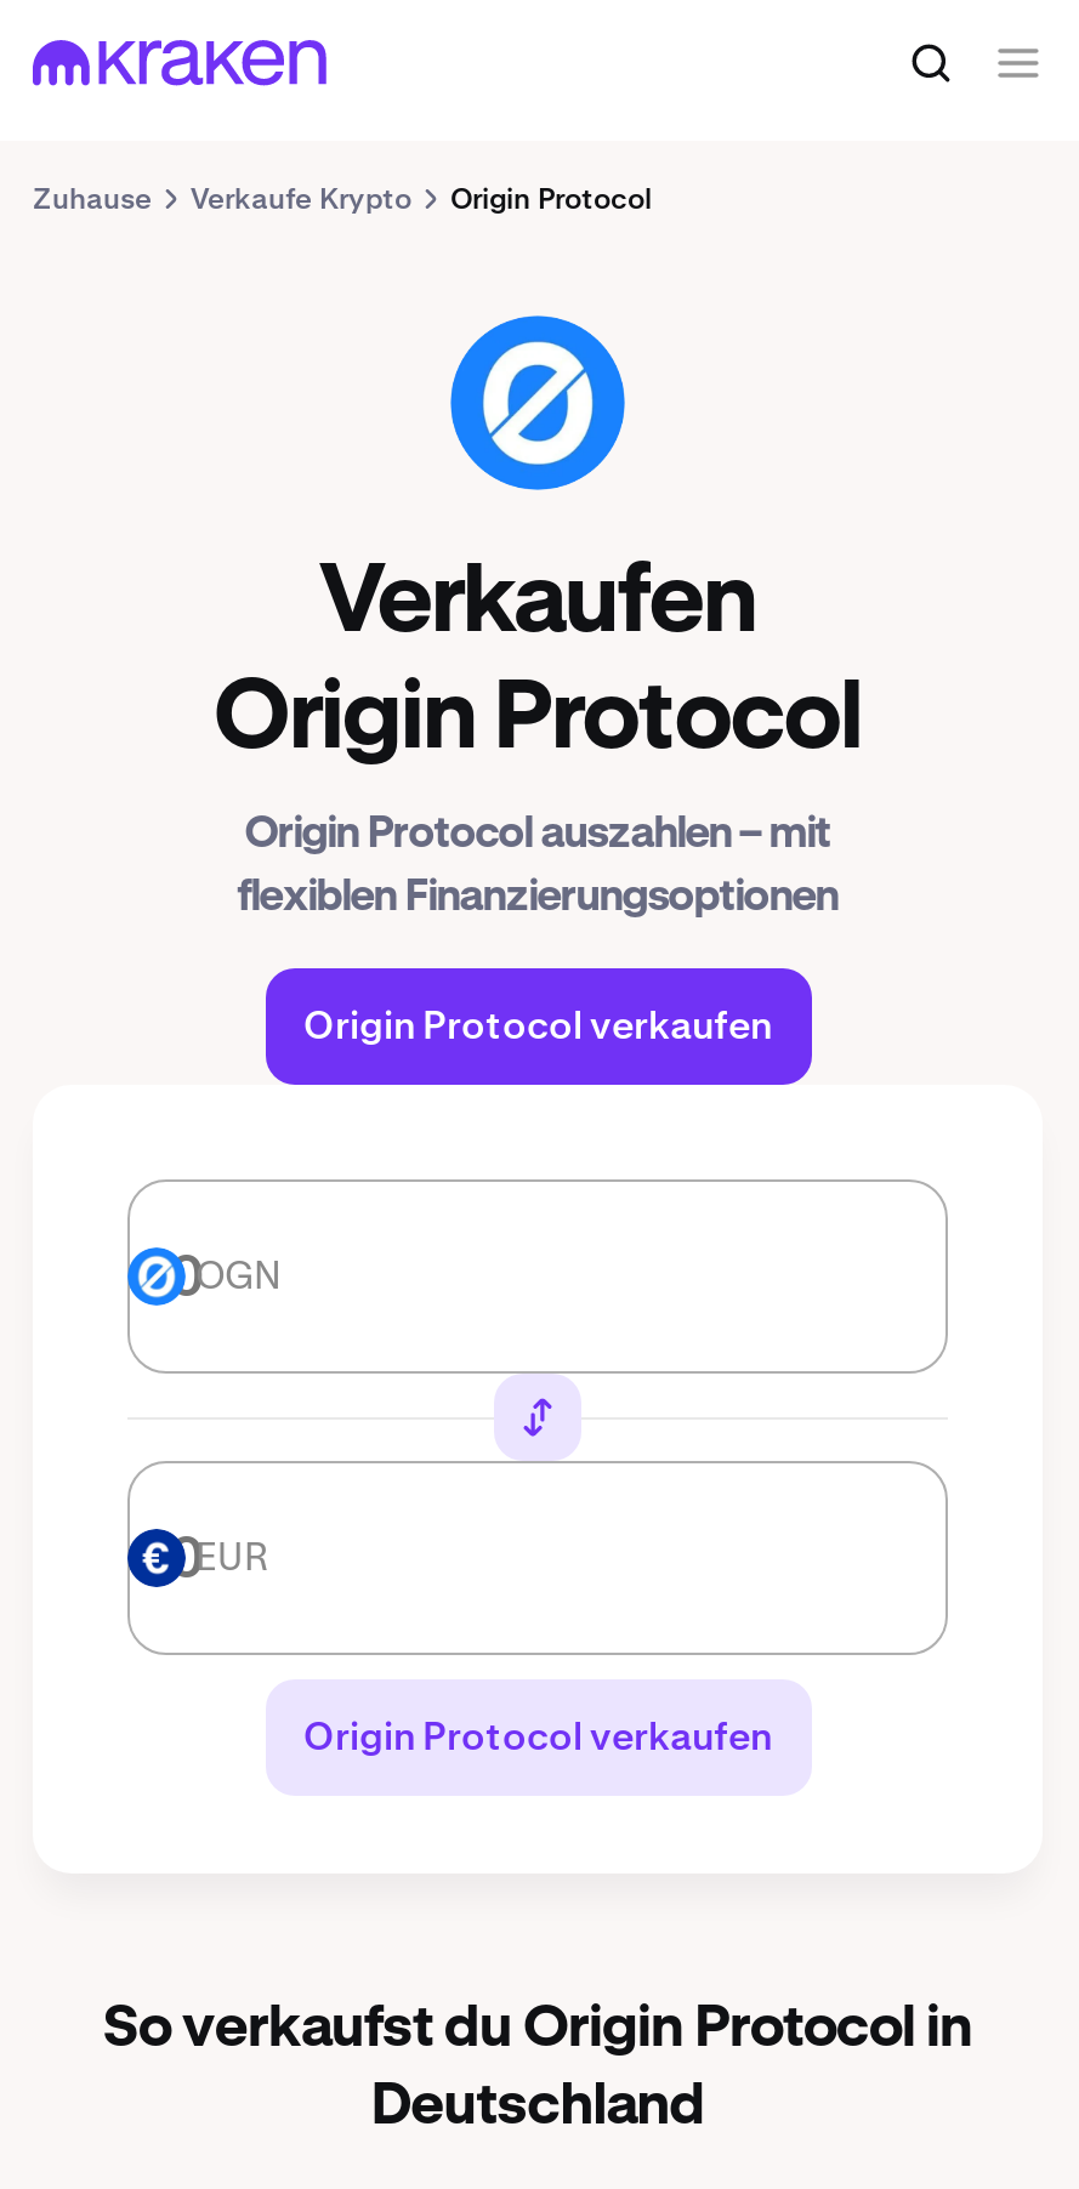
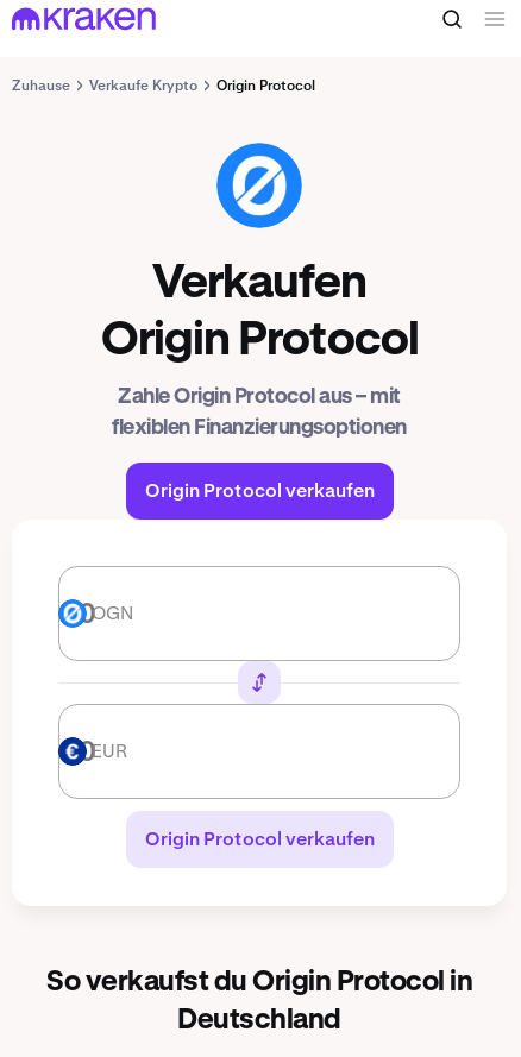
[244,813,831,857] Origin Protocol auszahlen – mit -> [118,386,401,408] Zahle Origin Protocol aus – mit

